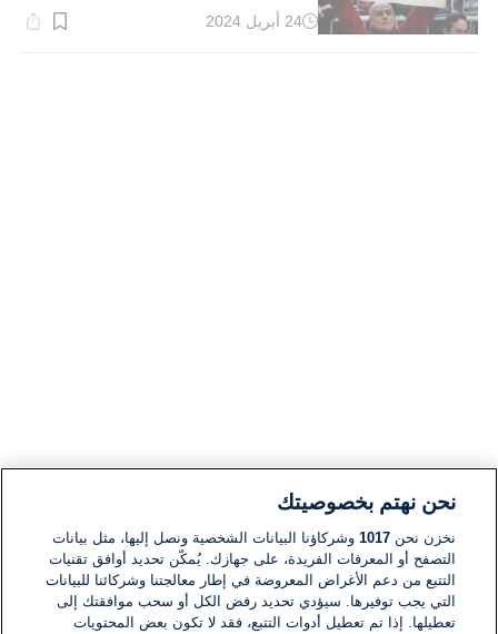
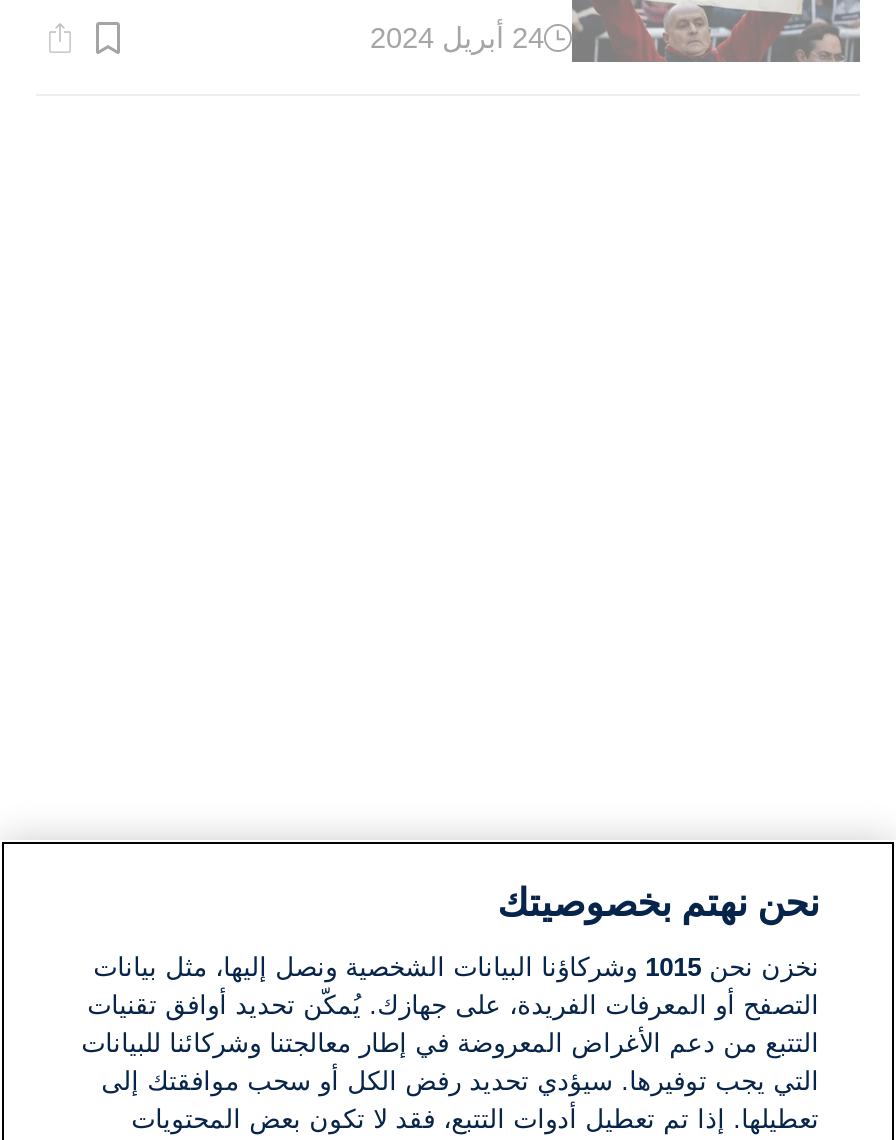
[52,529,455,546] نخزن نحن 1017 وشركاؤنا البيانات الشخصية ونصل إليها، مثل بيانات -> [93,952,819,982] نخزن نحن 1015 وشركاؤنا البيانات الشخصية ونصل إليها، مثل بيانات

